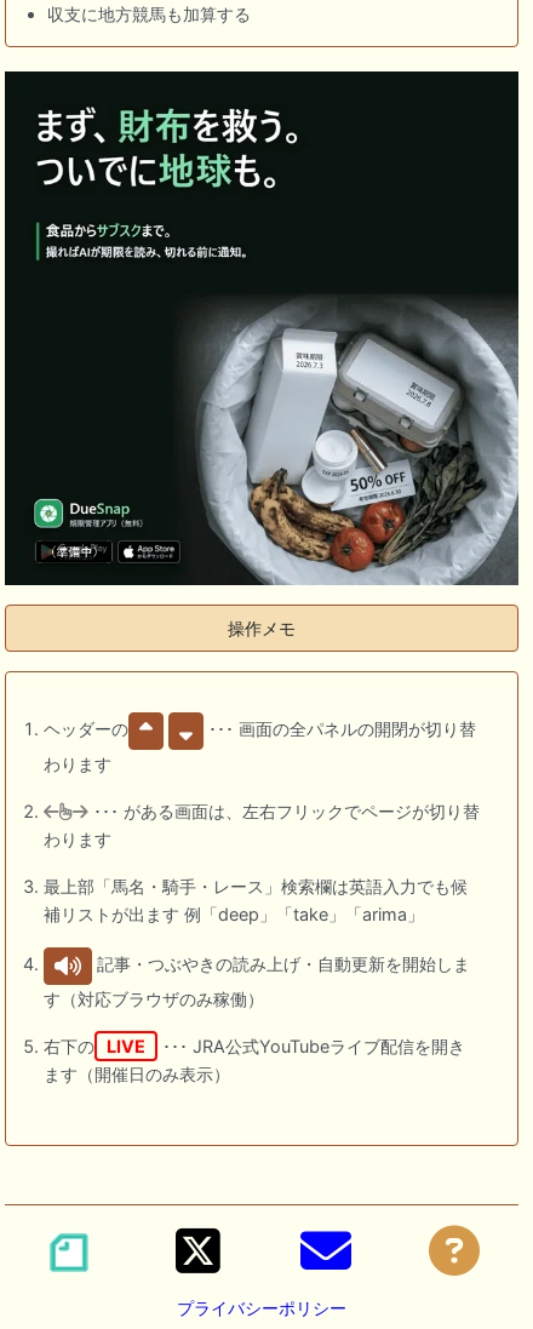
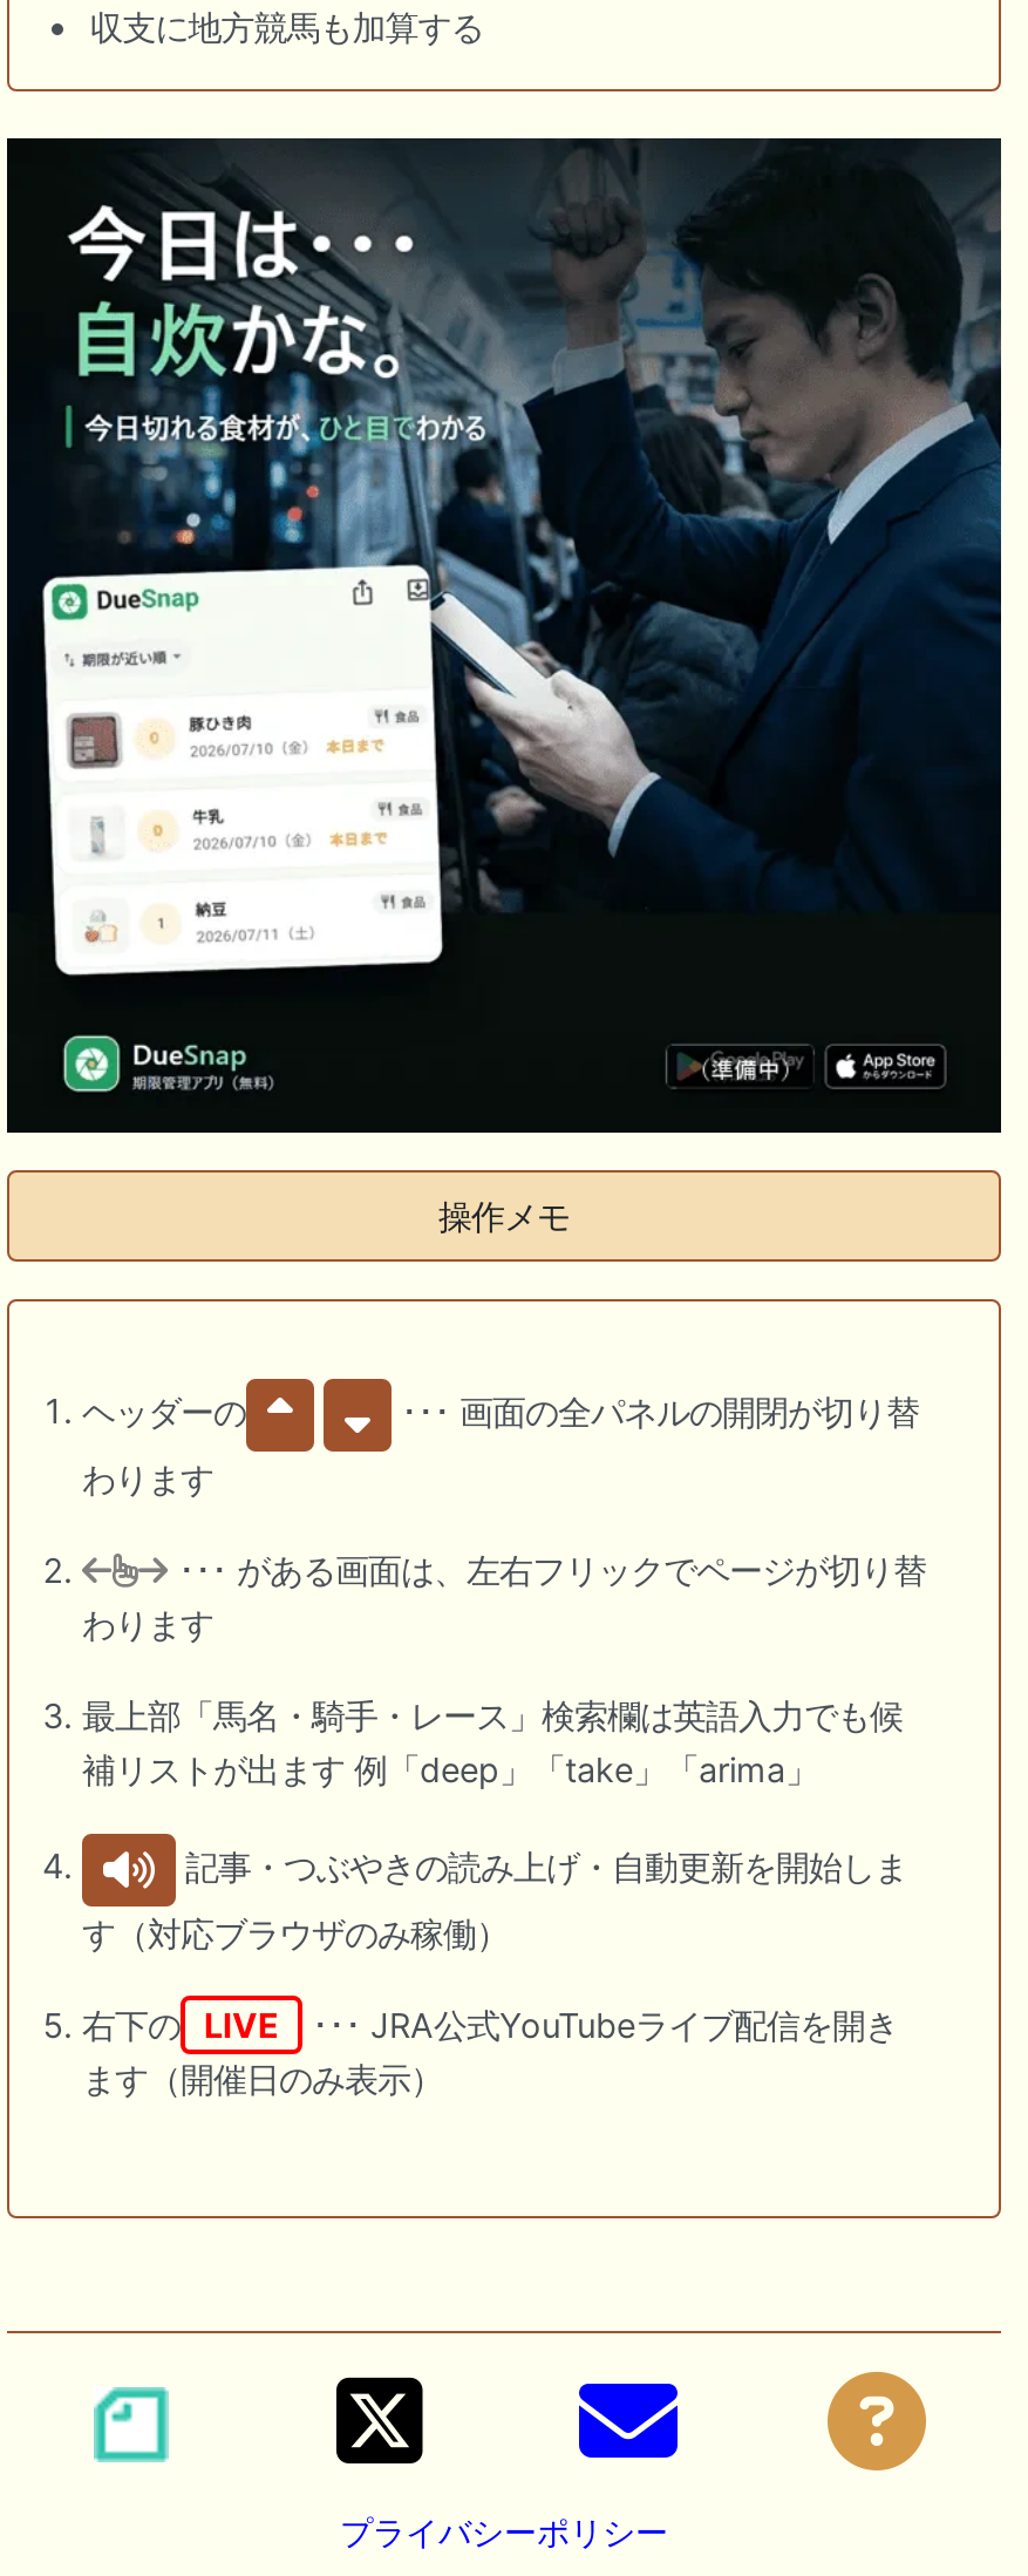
[23,74,520,586] [image] -> [40,141,1003,1135] [image]

